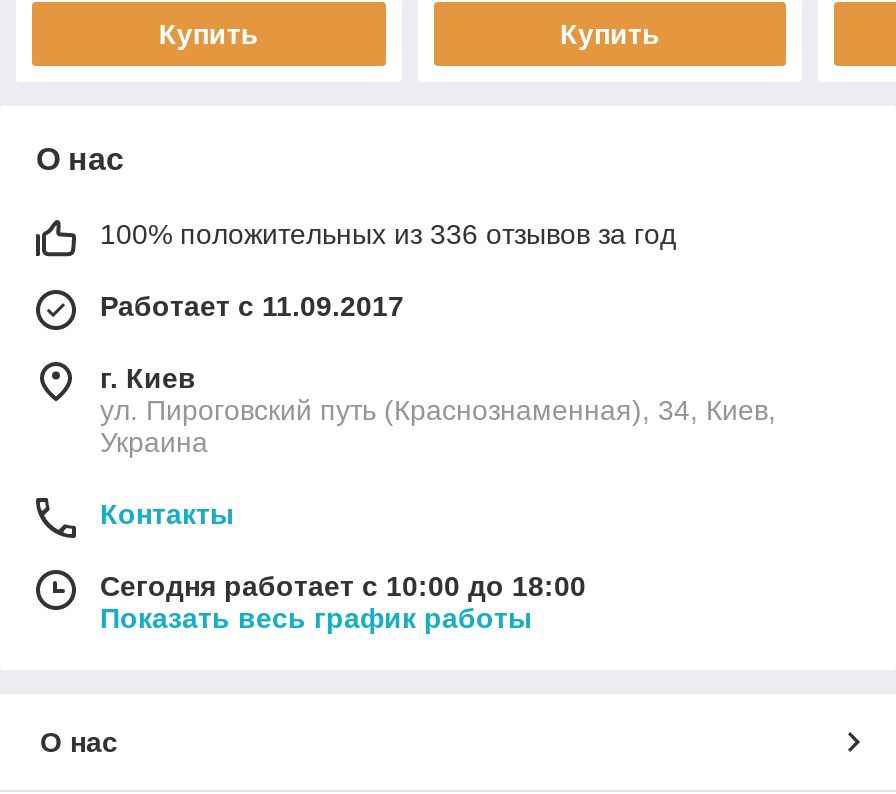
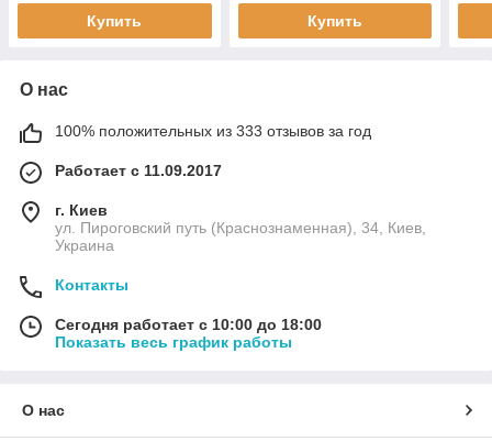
[100,218,676,250] 100% положительных из 336 отзывов за год -> [55,122,371,139] 100% положительных из 333 отзывов за год

